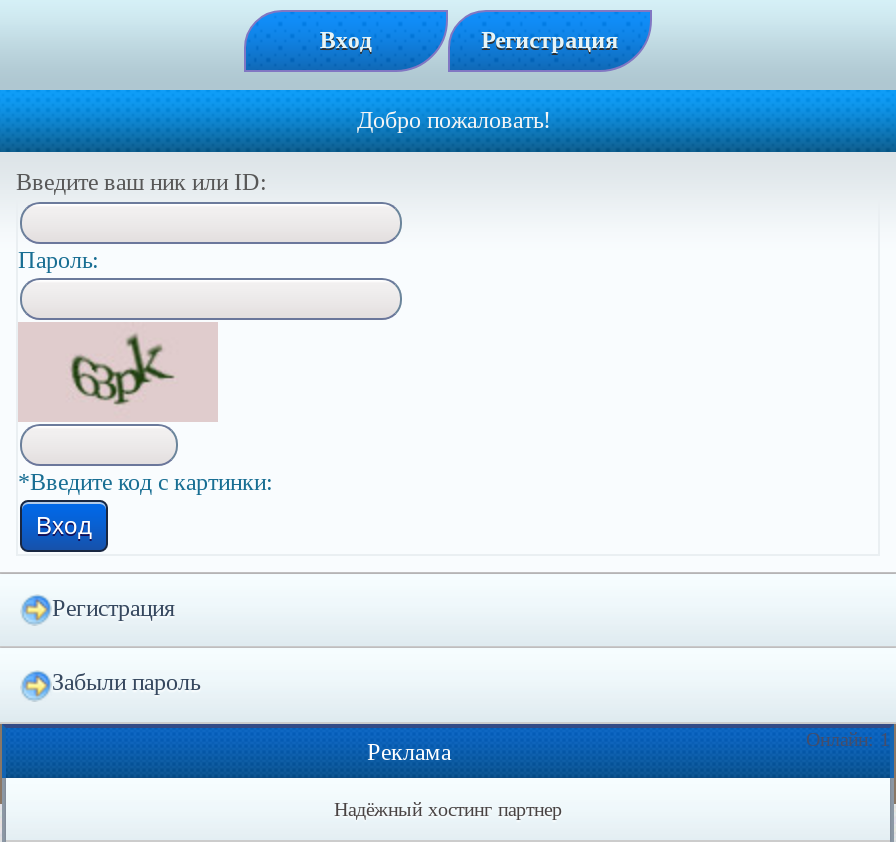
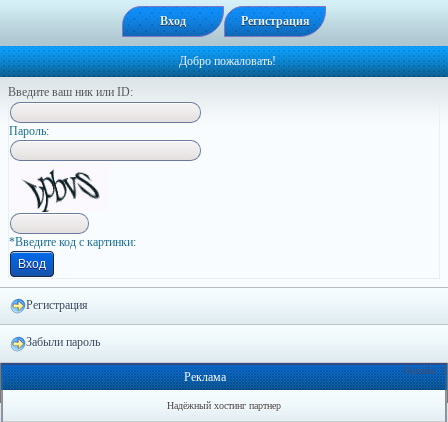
[18,322,218,422] [image] -> [10,162,108,213] [image]

